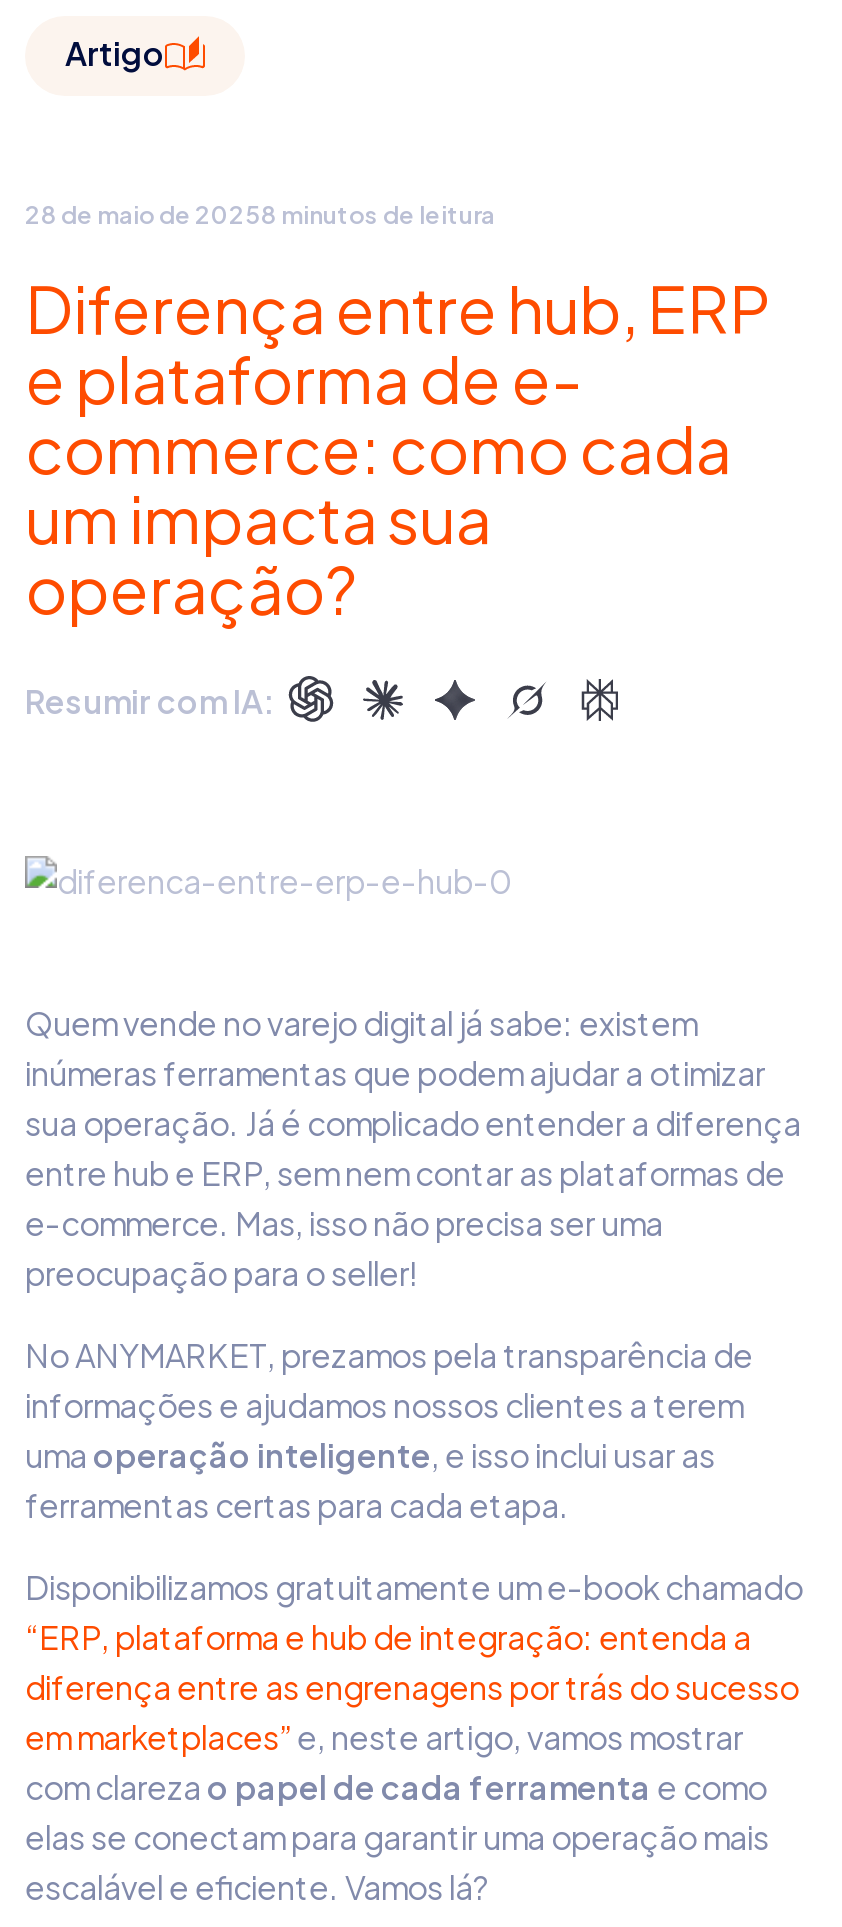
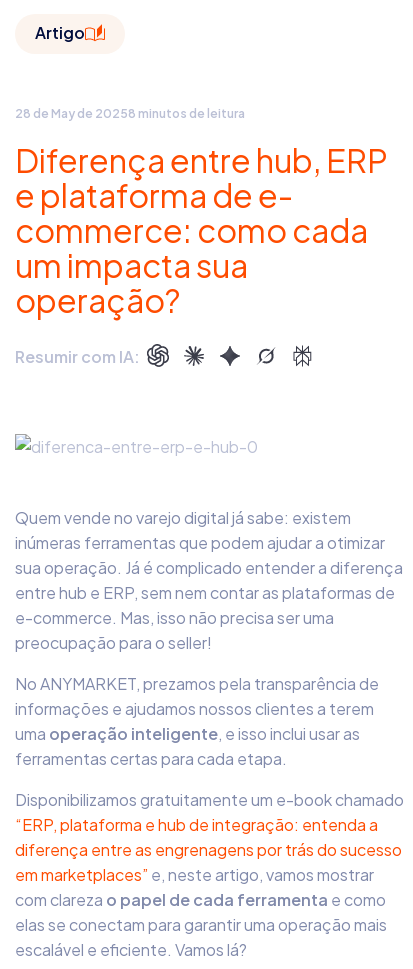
[25,200,495,230] 28 de maio de 20258 minutos de leitura -> [15,106,245,121] 28 de May de 20258 minutos de leitura

